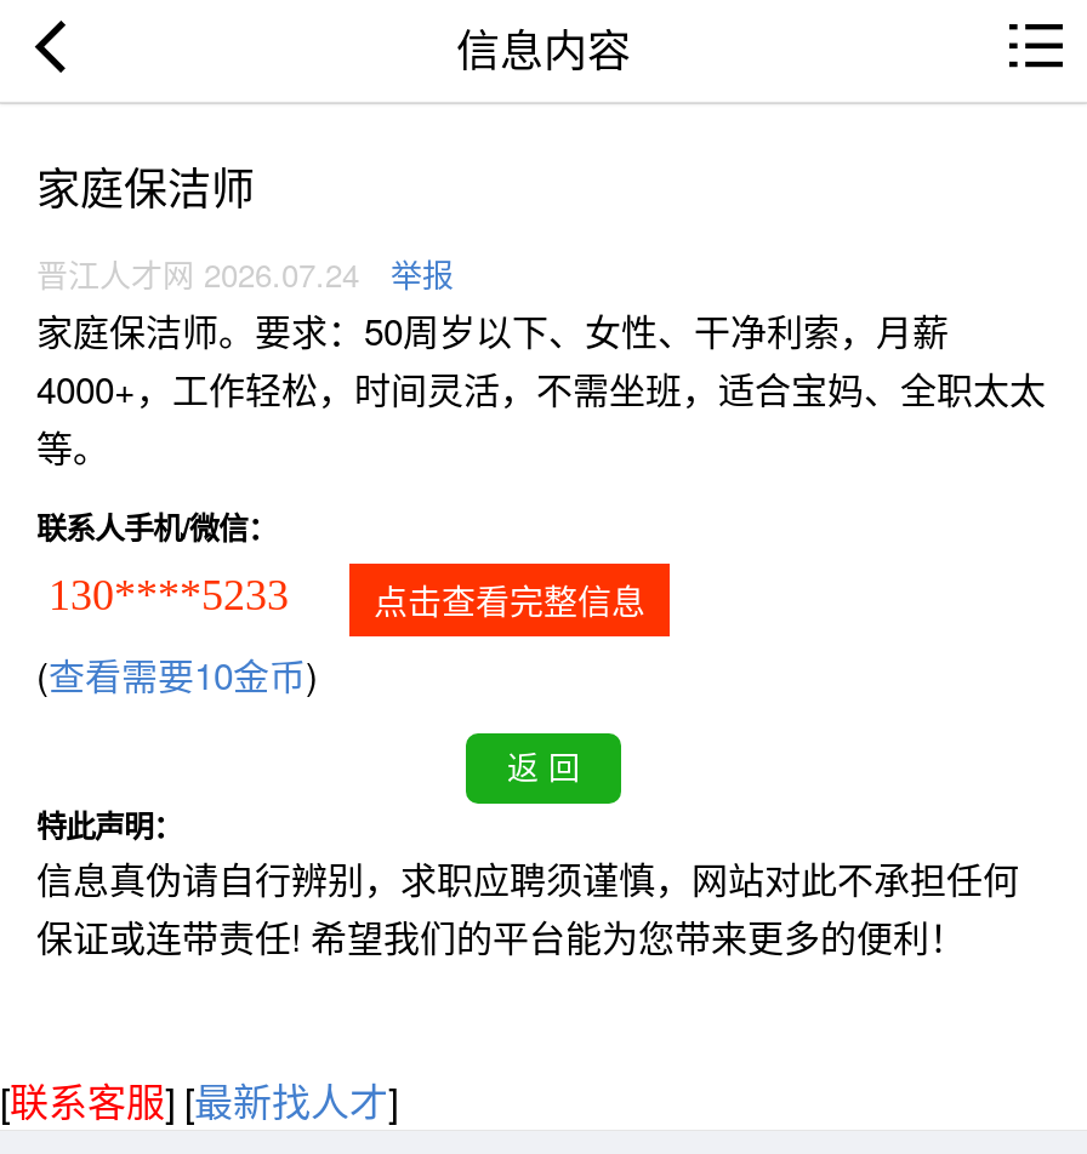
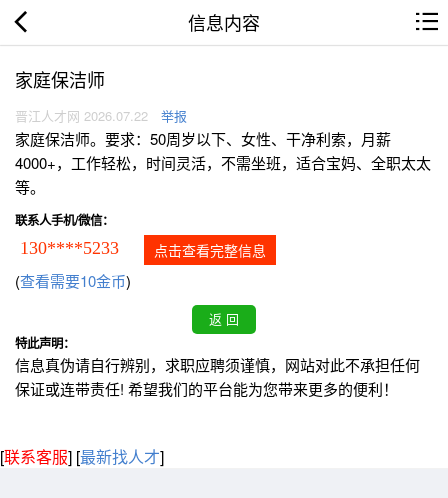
[36,251,454,297] 晋江人才网 2026.07.24 举报 -> [15,106,187,125] 晋江人才网 2026.07.22 举报

